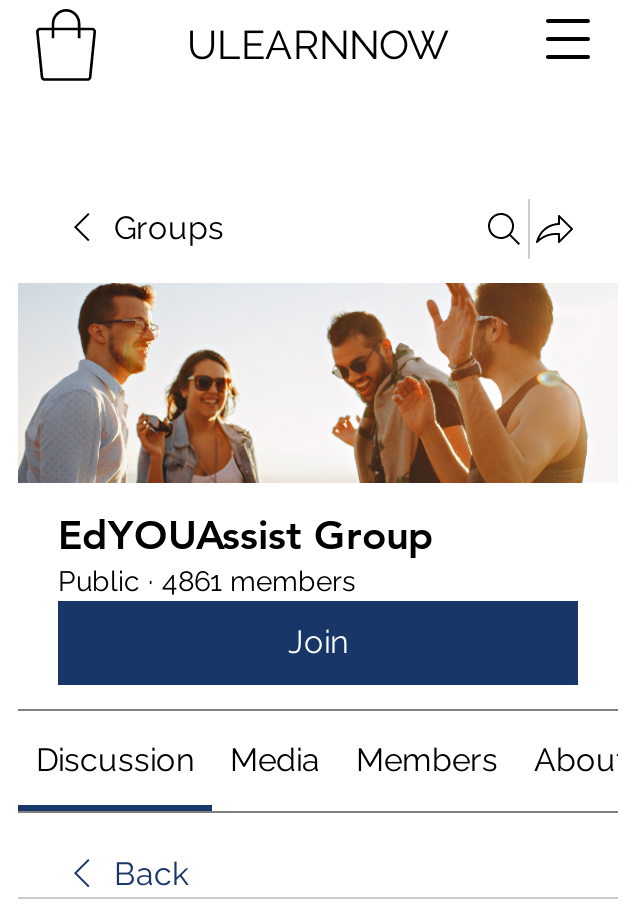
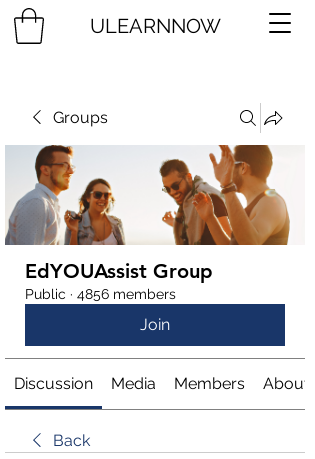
[58,564,356,596] Public · 4861 members -> [25,286,176,302] Public · 4856 members

